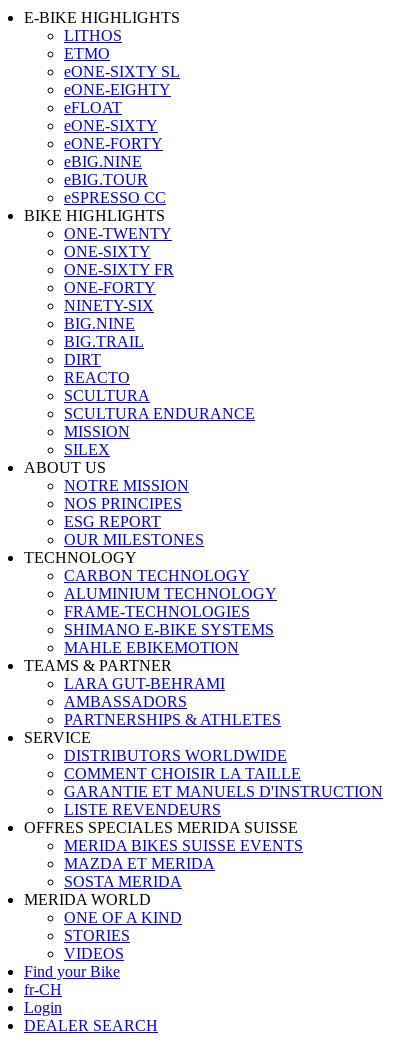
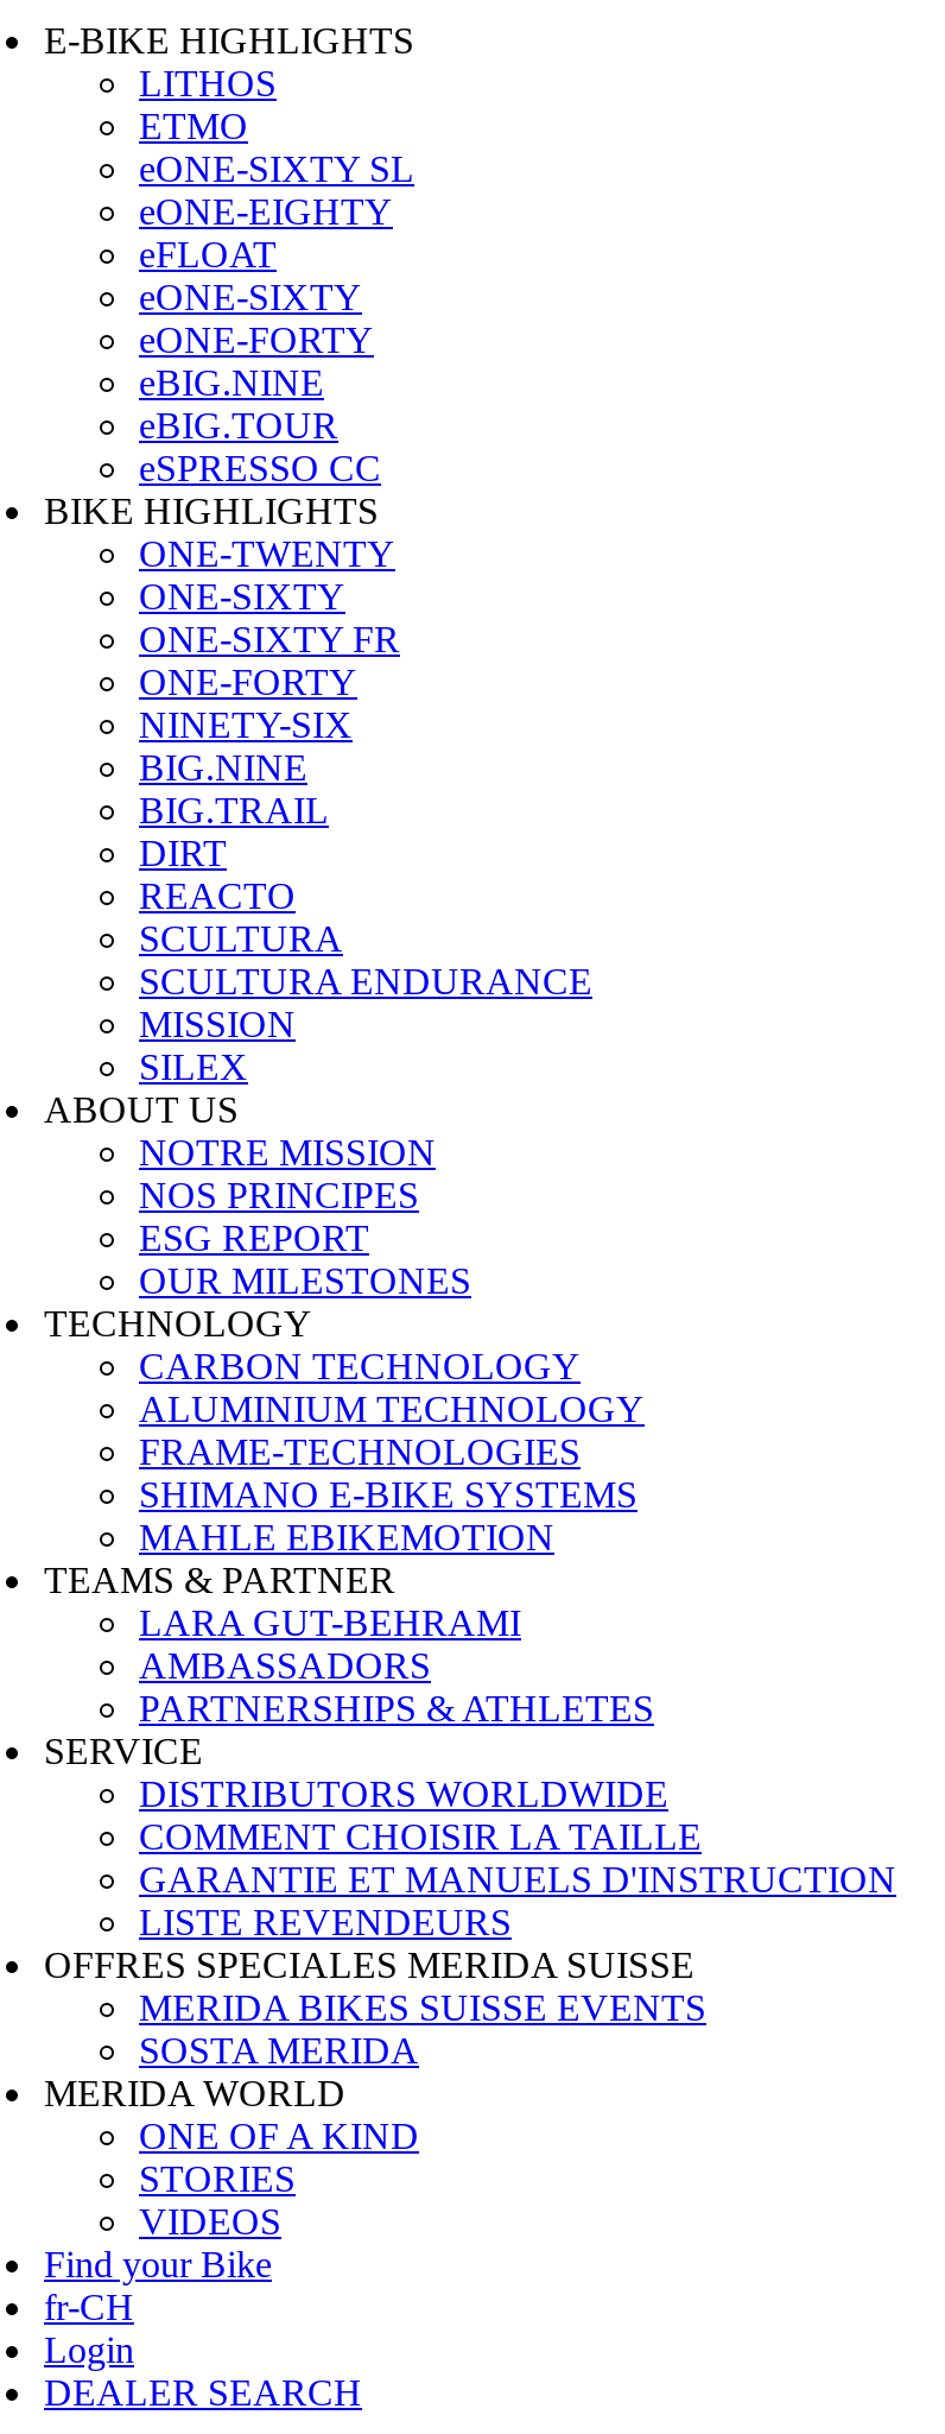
[64,855,215,872] MAZDA ET MERIDA -> none

